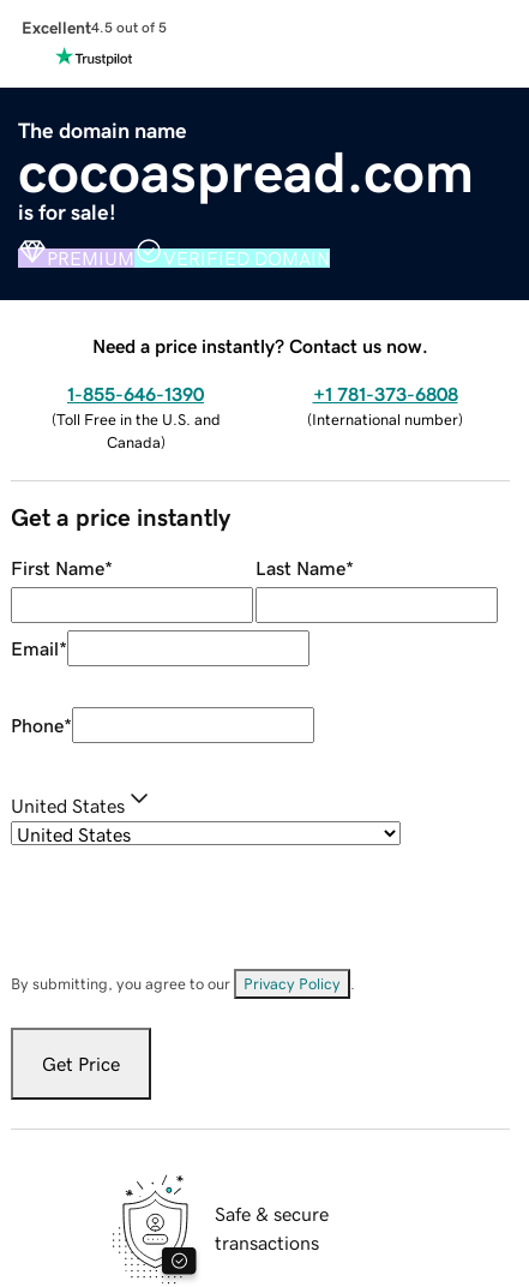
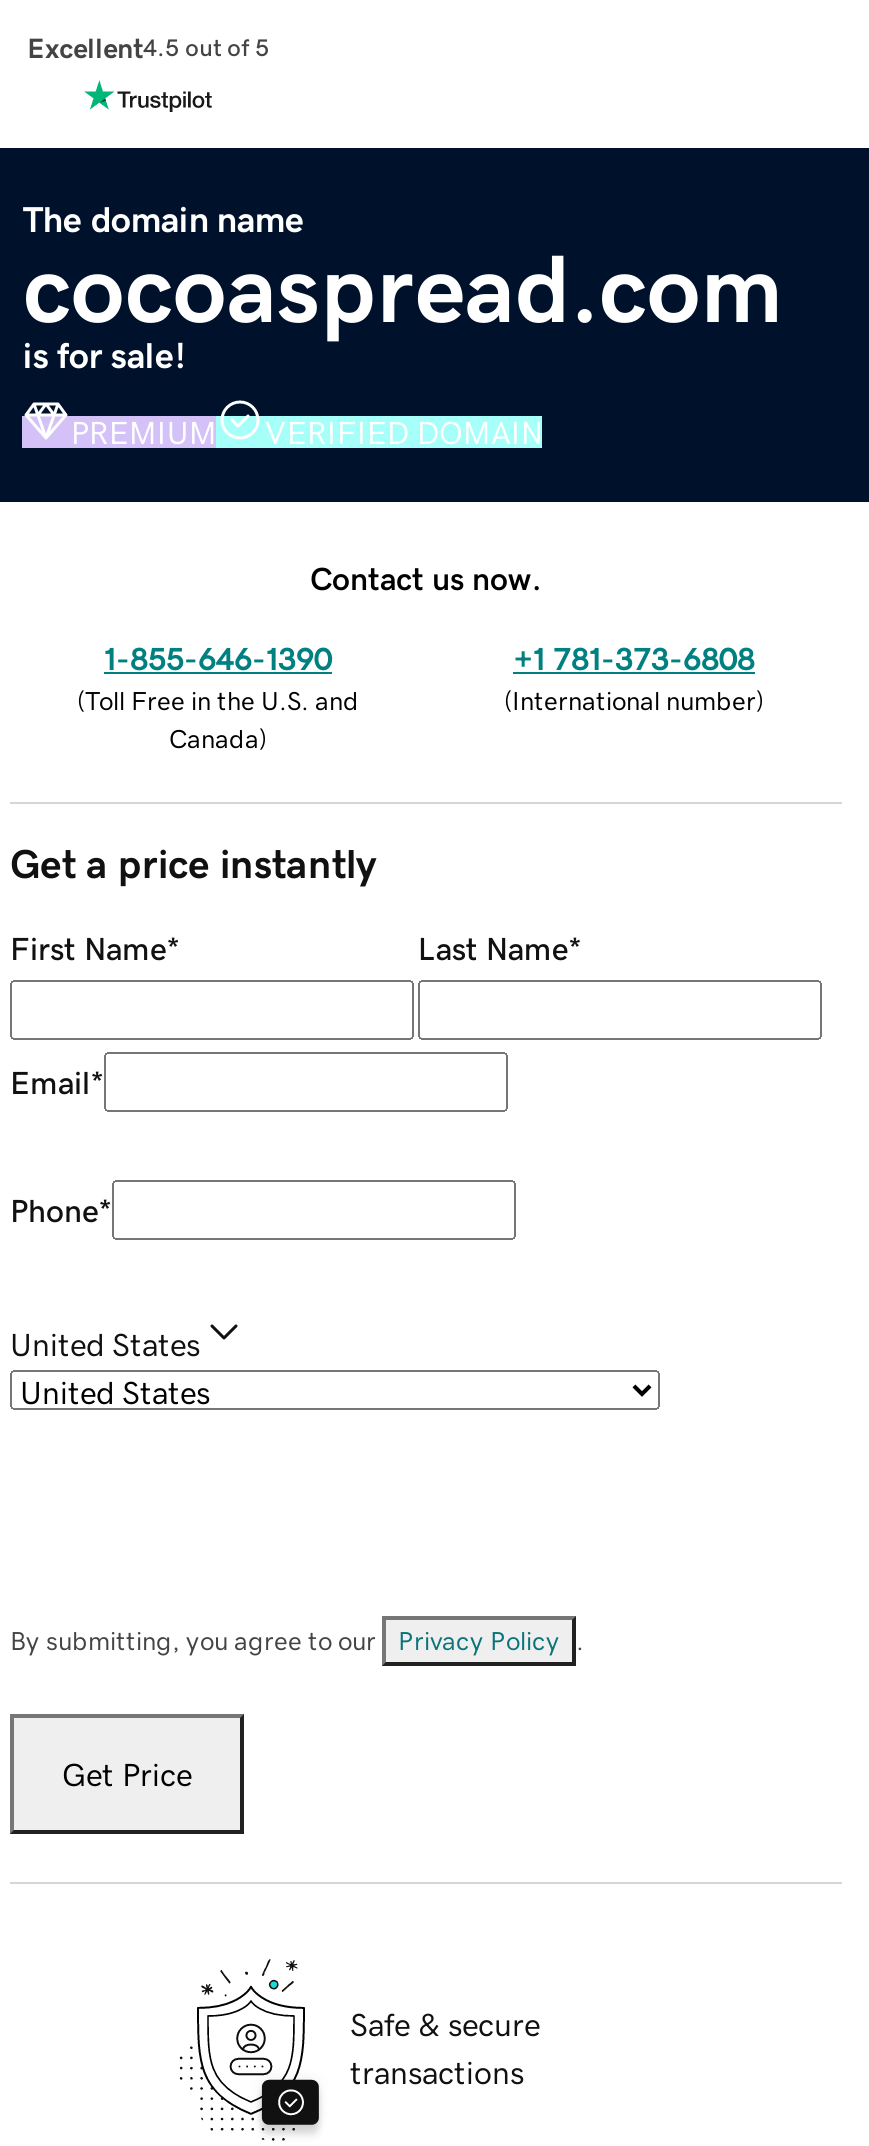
[92,336,428,355] Need a price instantly? Contact us now. -> [310,561,542,593] Contact us now.

